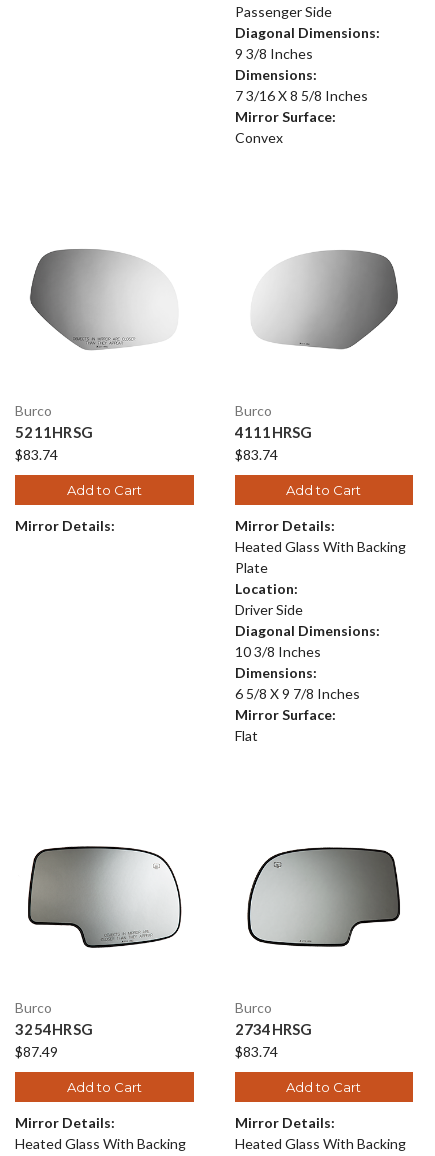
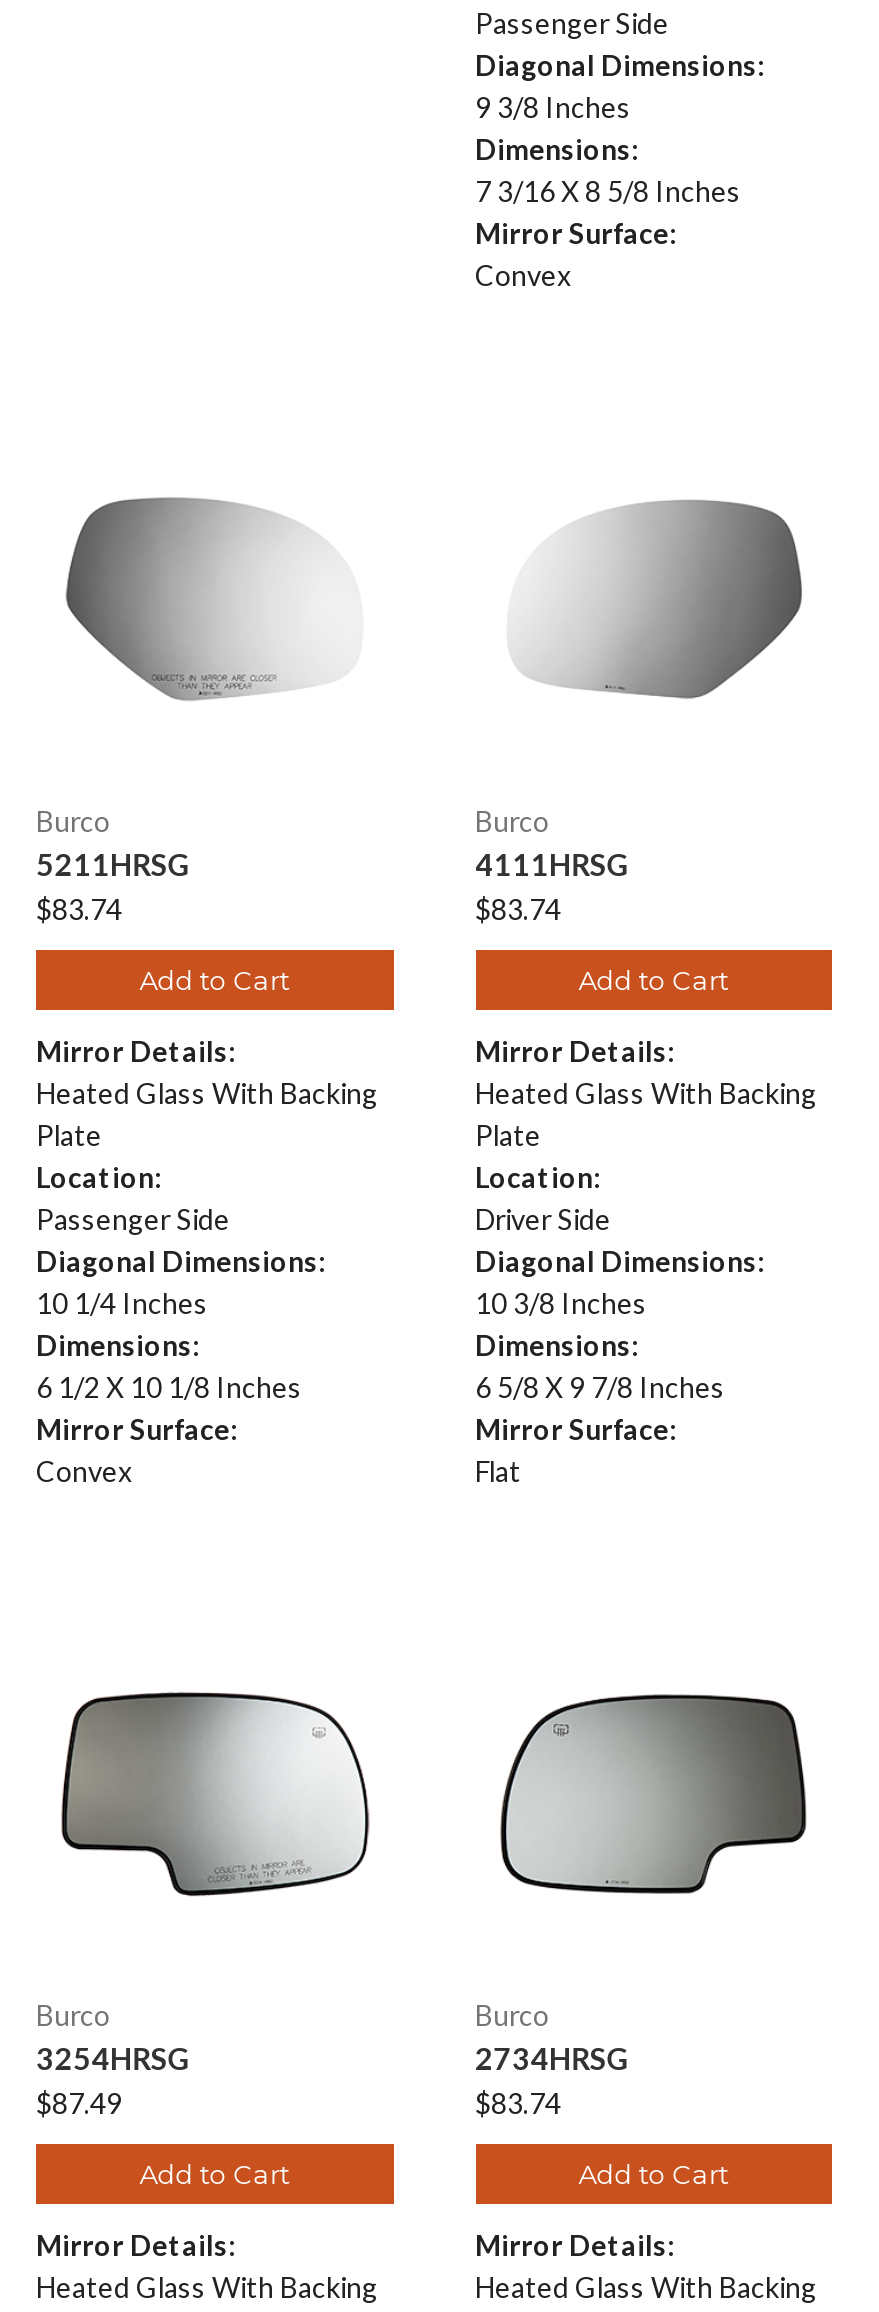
none -> [36,1076,378,1488] Heated Glass With Backing | Plate | Location: | Passenger Side | Diagonal Dimensions: | 10 1/4 Inches | Dimensions: | 6 1/2 X 10 1/8 Inches | Mirror Surface: | Convex

